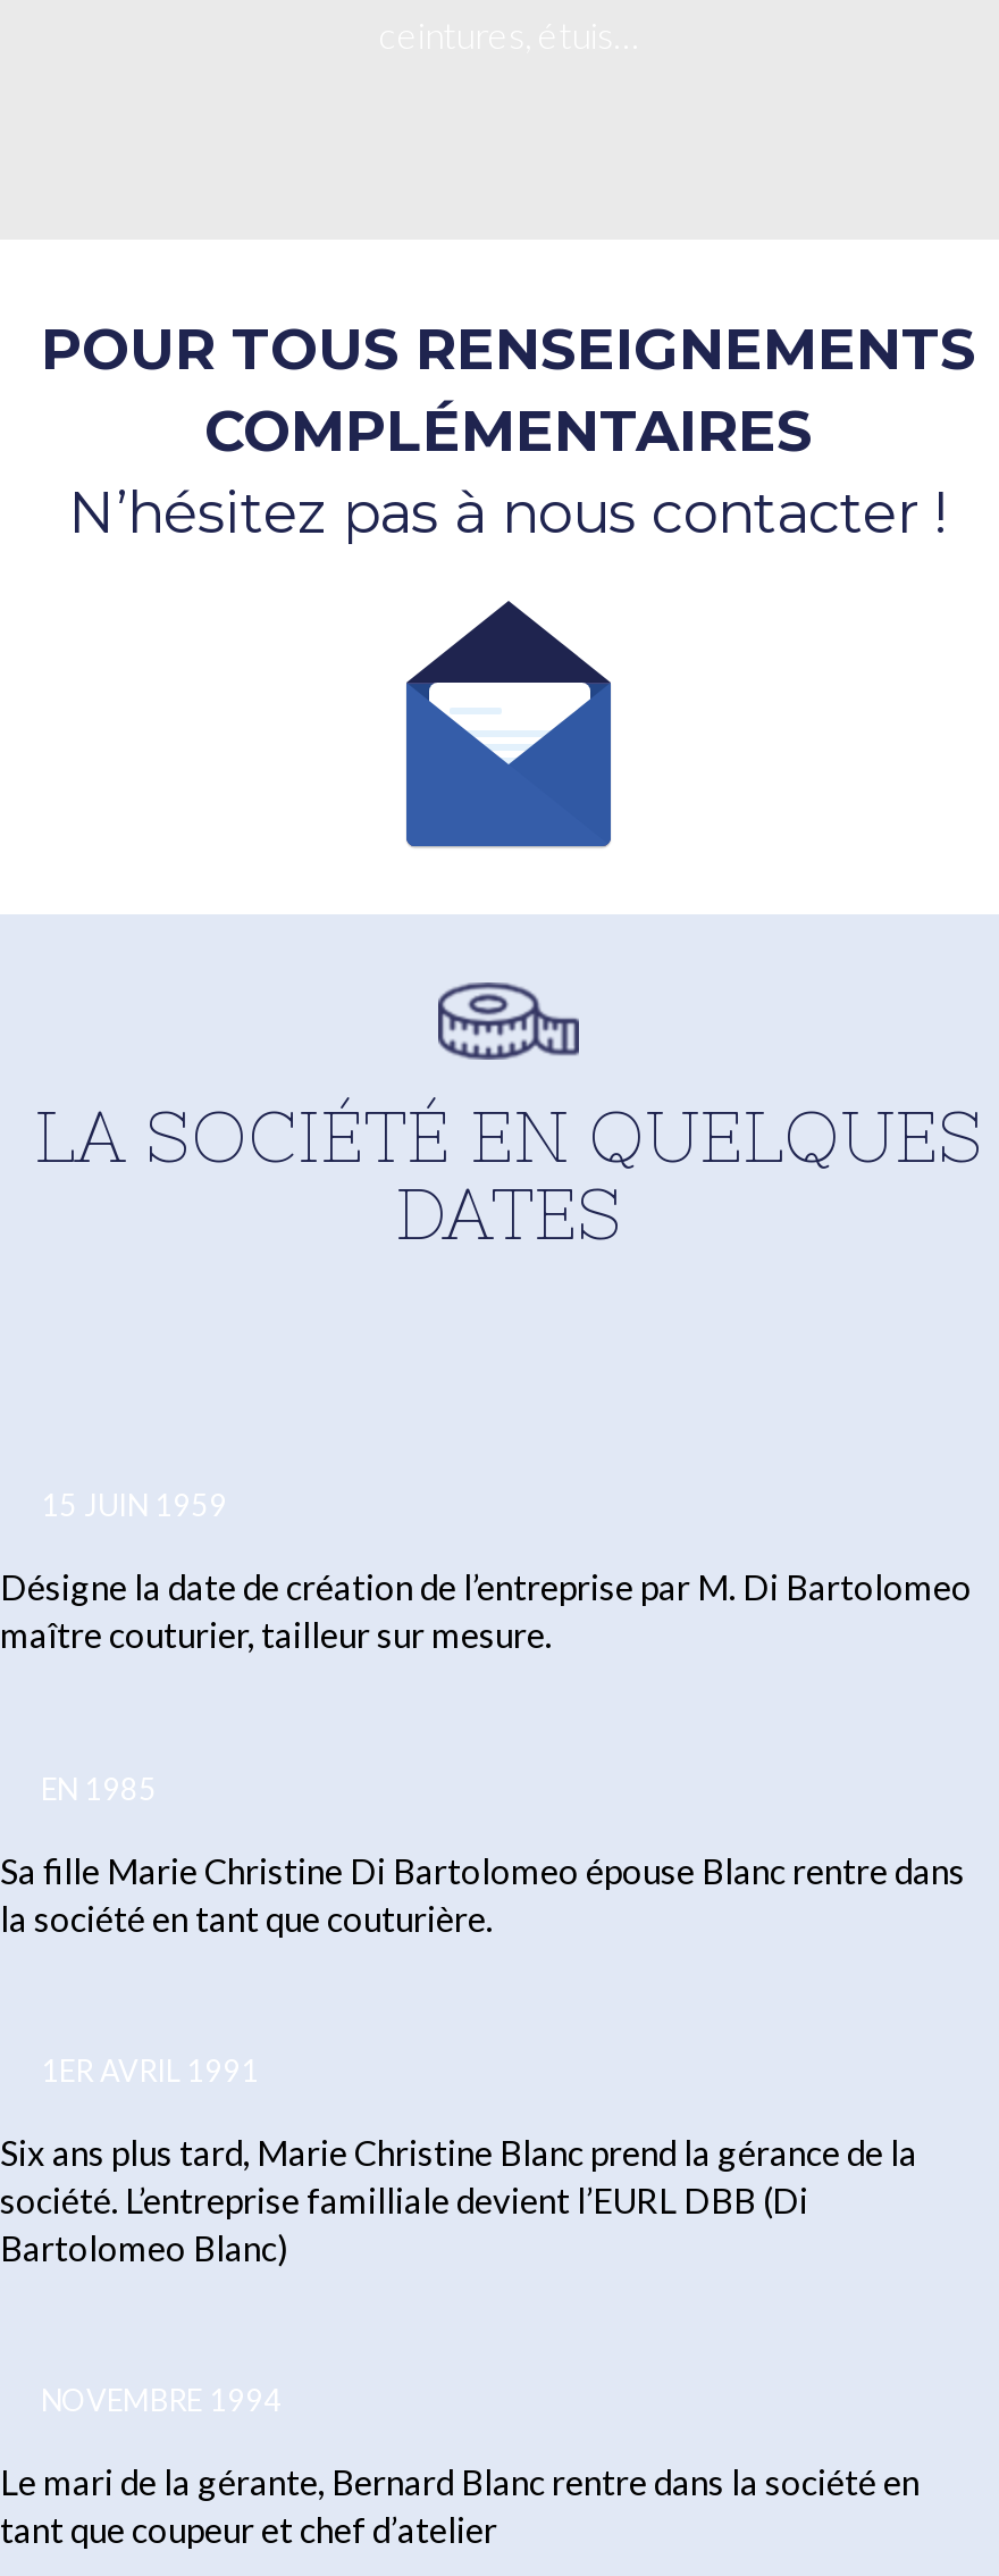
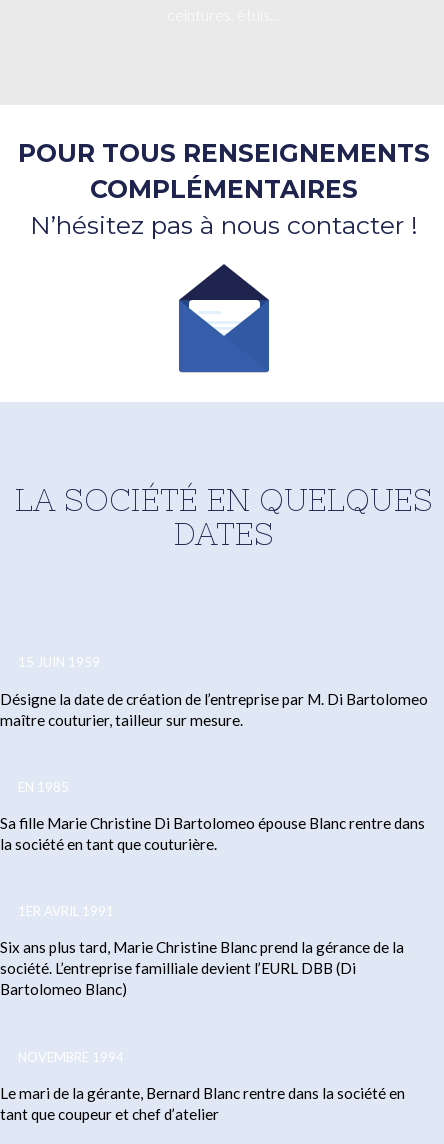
[436,981,581,1061] [image] -> none

